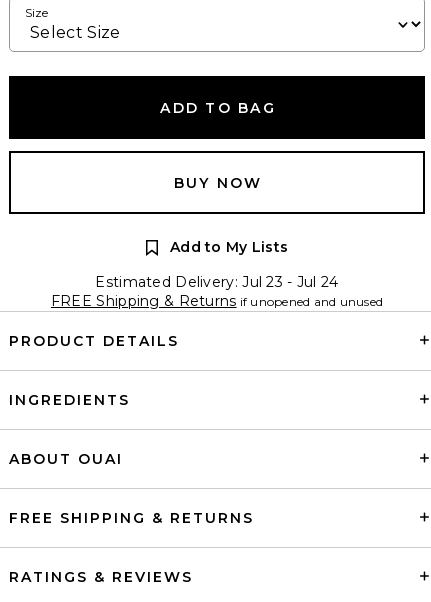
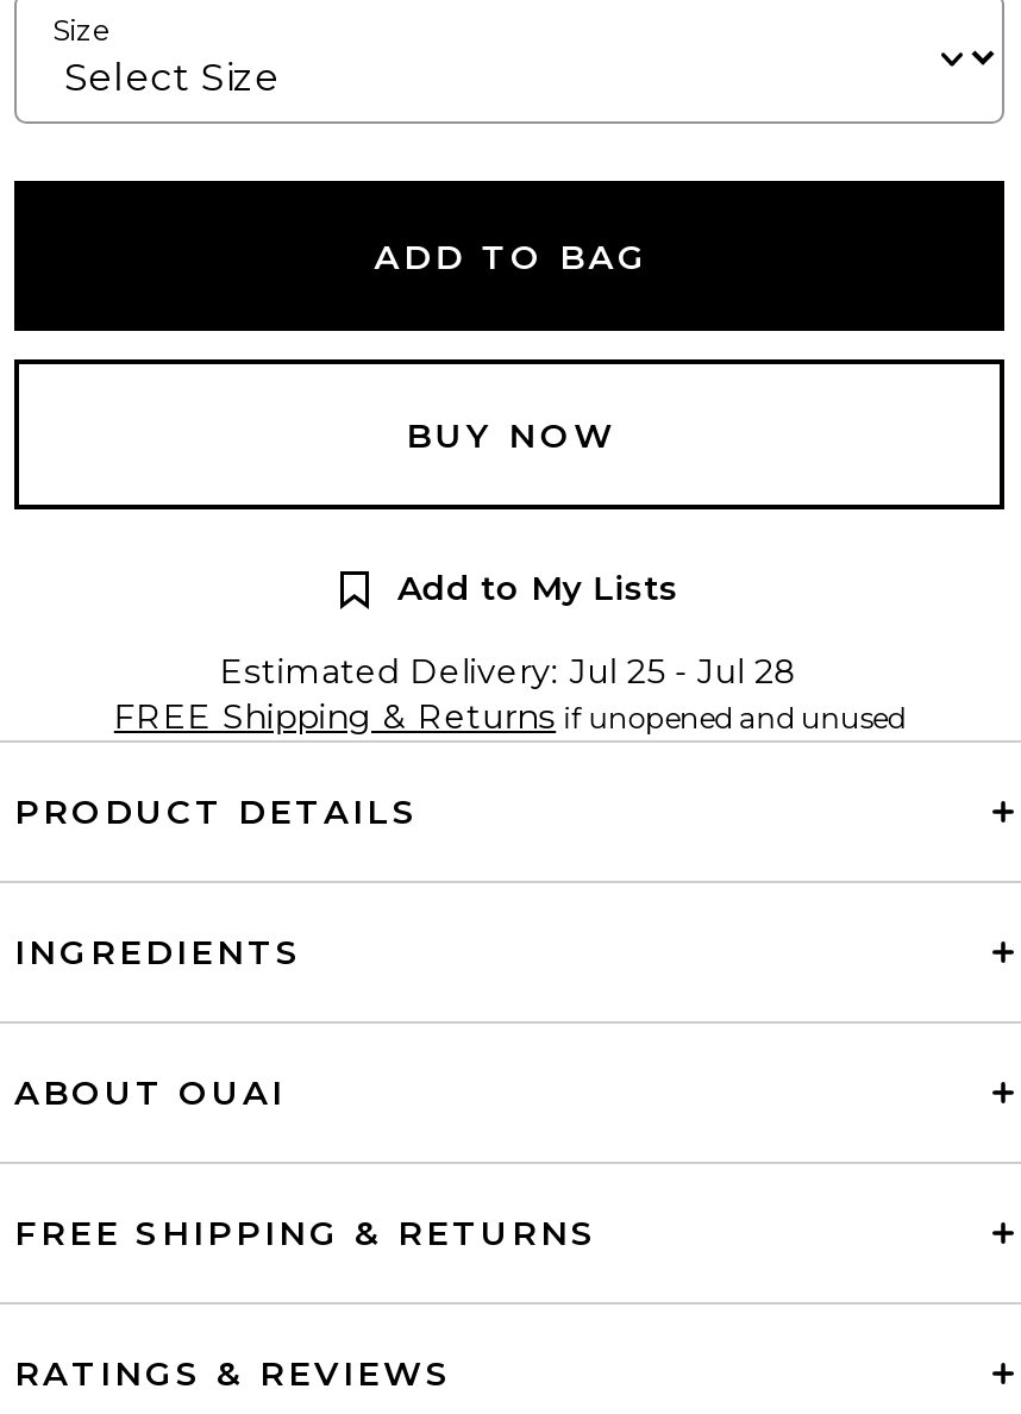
[95,273,339,291] Estimated Delivery: Jul 23 - Jul 24 -> [220,649,799,692] Estimated Delivery: Jul 25 - Jul 28

